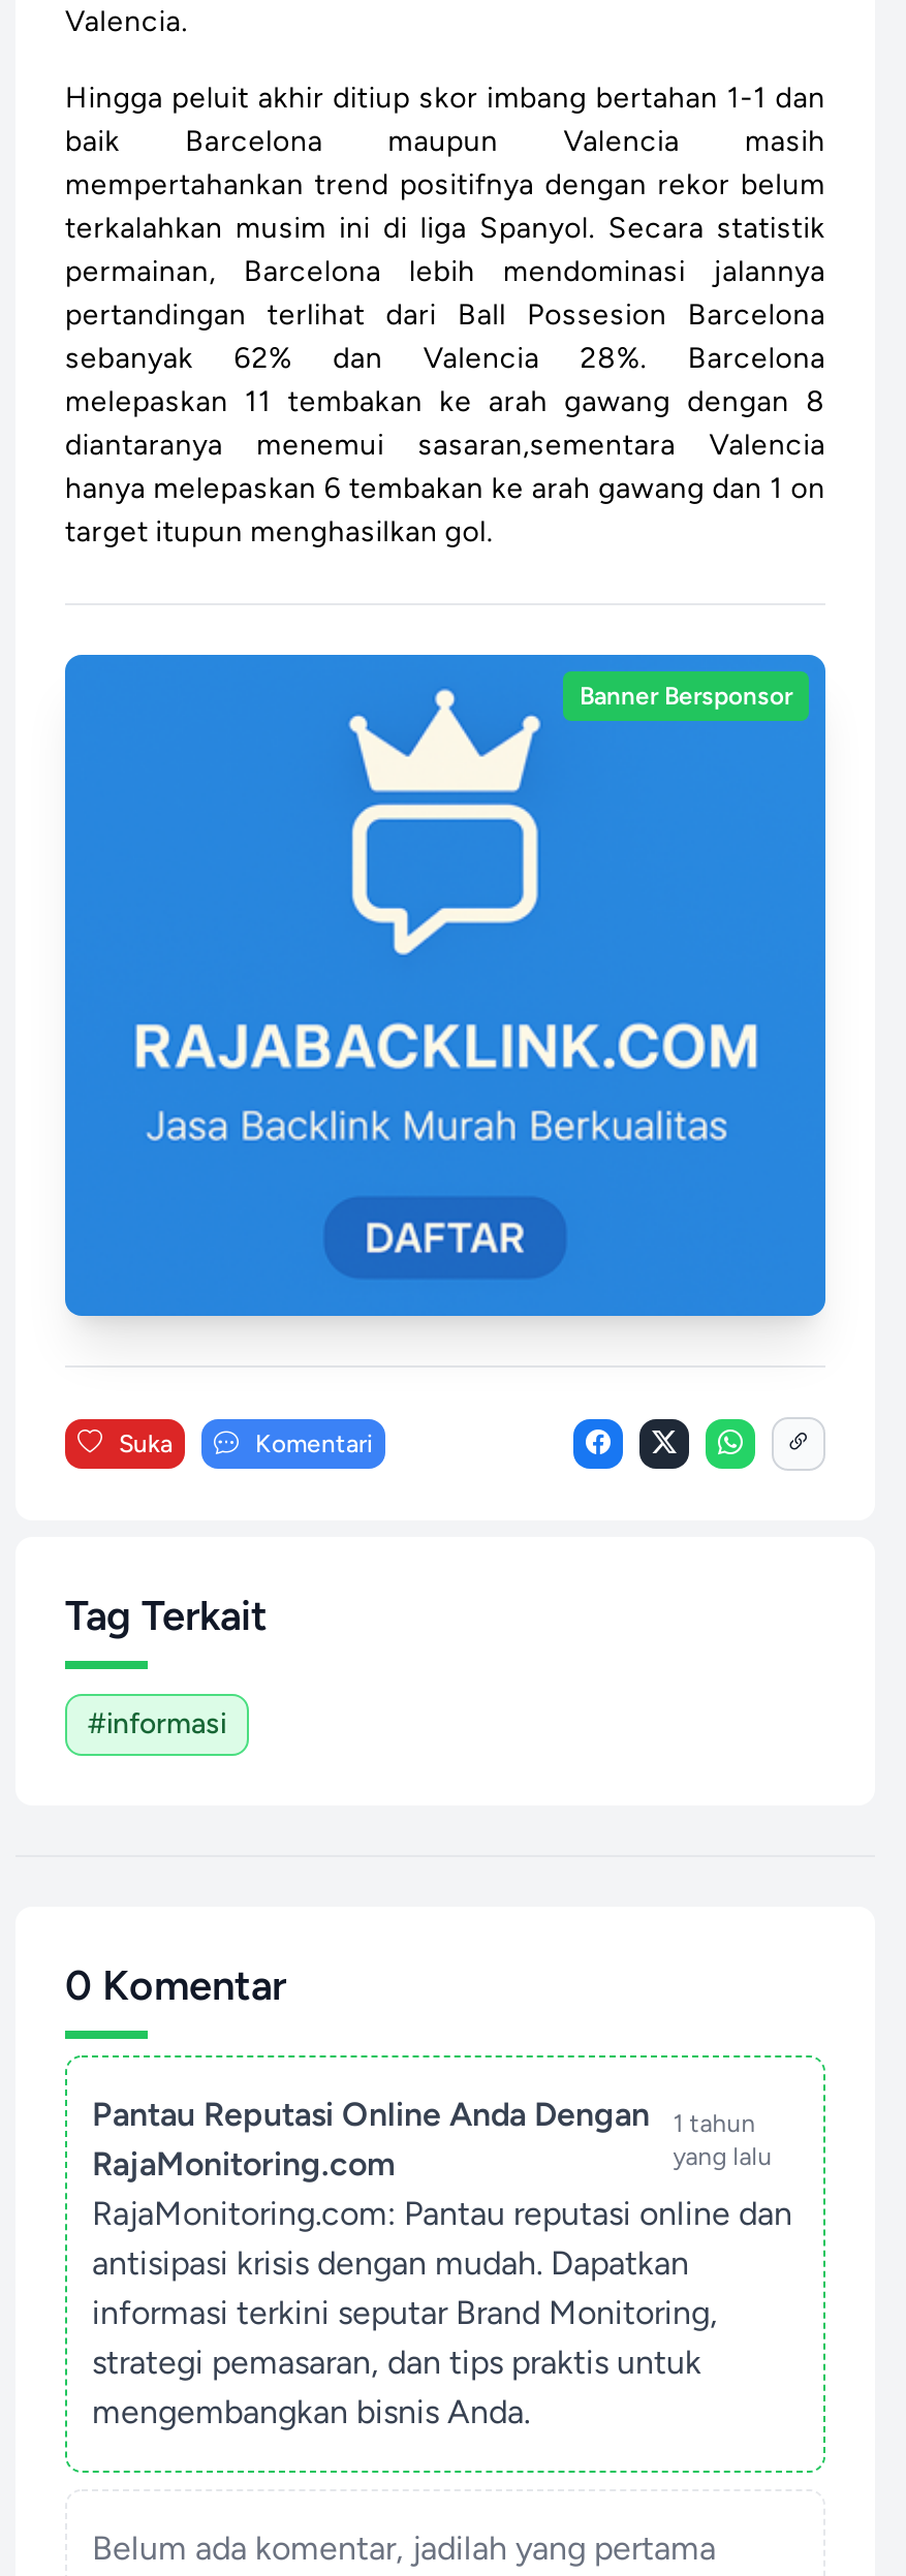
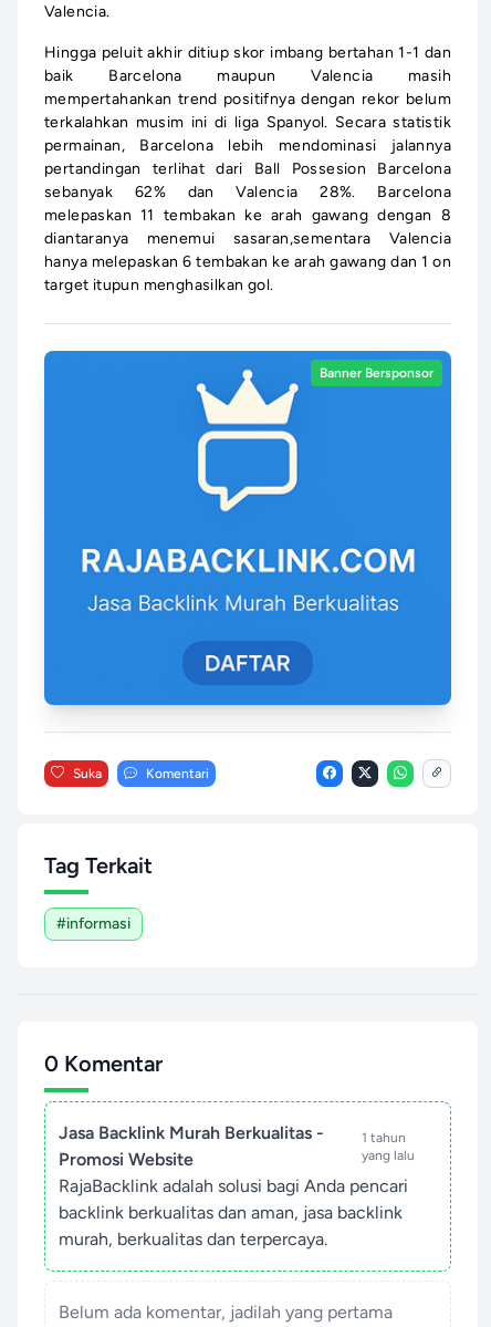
[92,2094,650,2183] Pantau Reputasi Online Anda Dengan | RajaMonitoring.com -> [59,1122,324,1170] Jasa Backlink Murah Berkualitas - | Promosi Website
[92,2193,792,2431] RajaMonitoring.com: Pantau reputasi online dan | antisipasi krisis dengan mudah. Dapatkan | informasi terkini seputar Brand Monitoring, | strategi pemasaran, dan tips praktis untuk | mengembangkan bisnis Anda. -> [59,1175,408,1249] RajaBacklink adalah solusi bagi Anda pencari | backlink berkualitas dan aman, jasa backlink | murah, berkualitas dan terpercaya.

